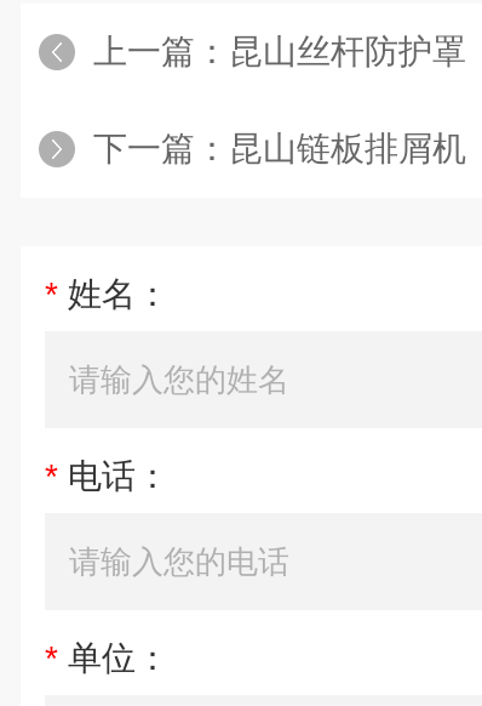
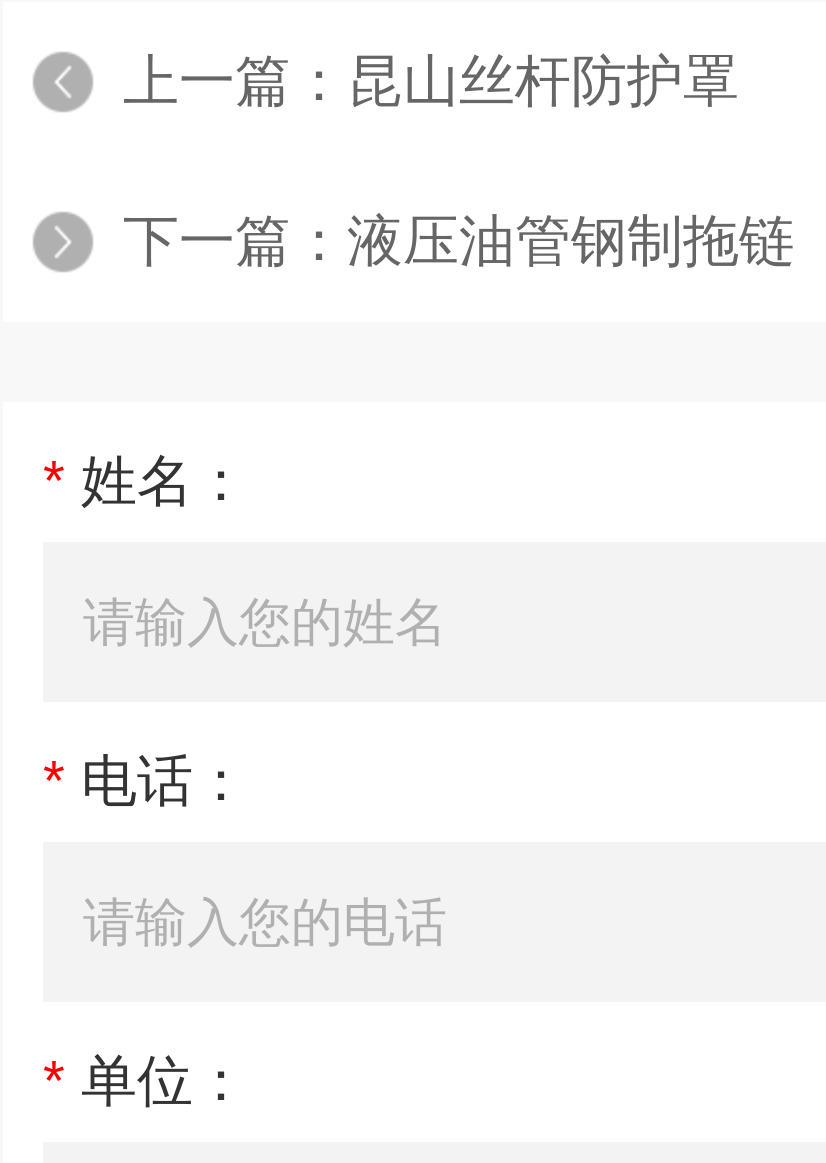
[93,130,466,167] 下一篇：昆山链板排屑机 -> [123,210,795,272] 下一篇：液压油管钢制拖链

